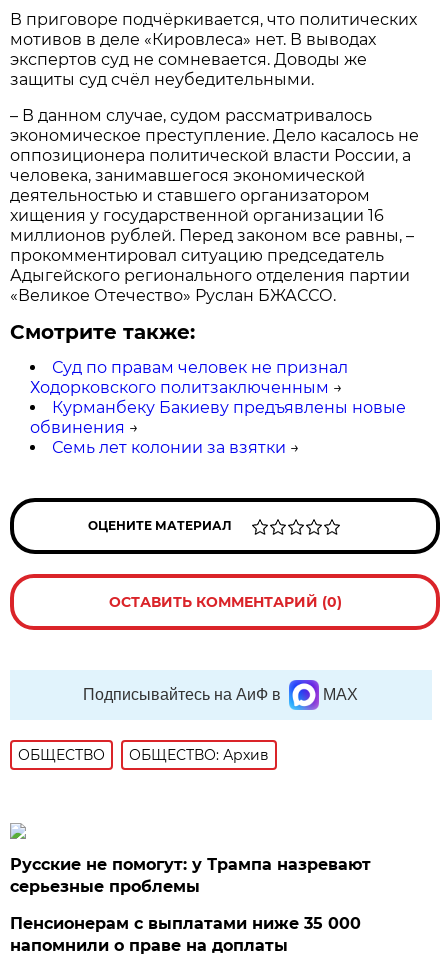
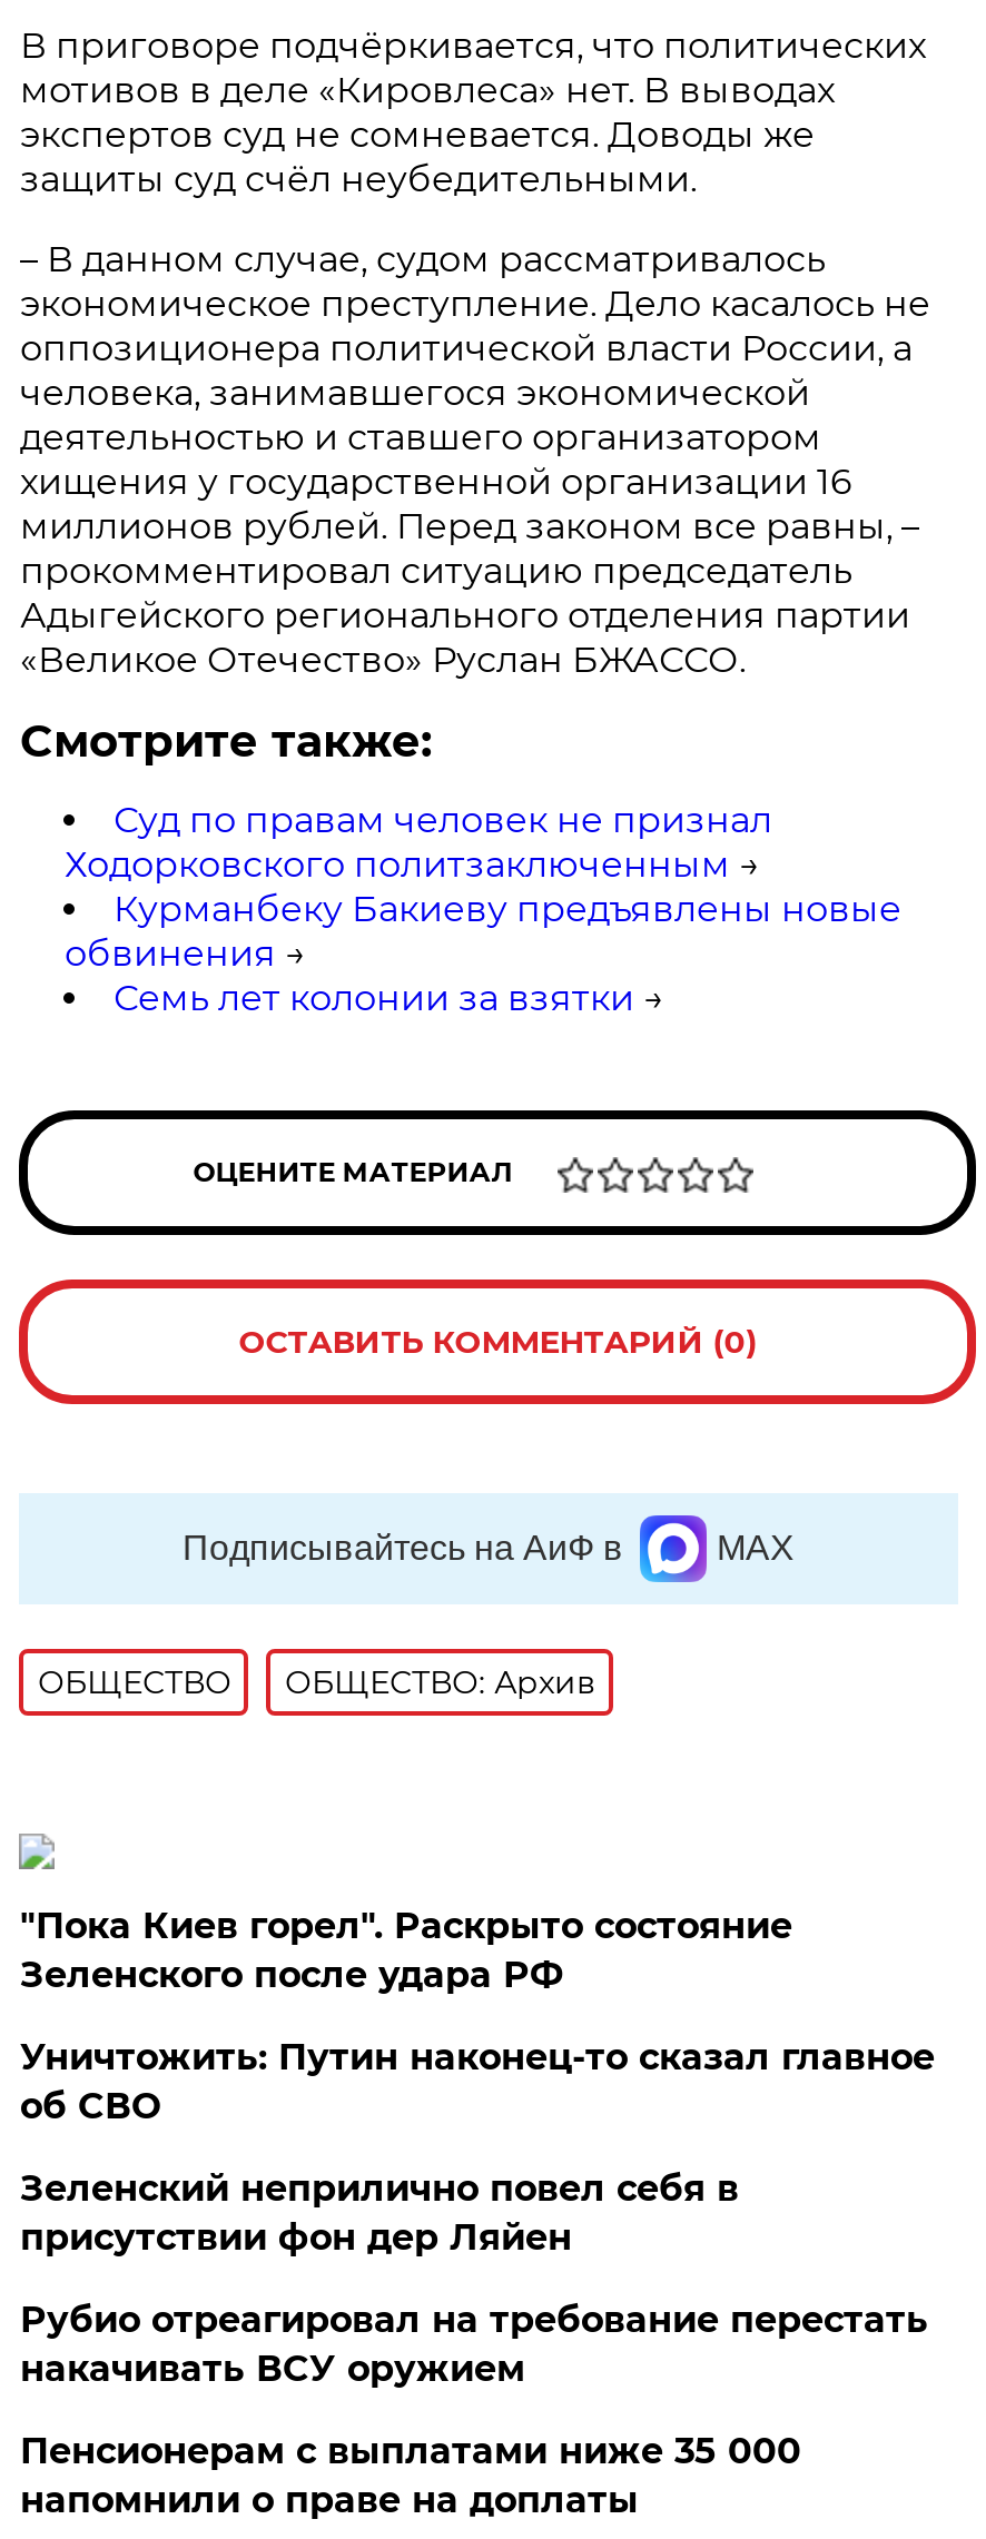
[10,855,371,896] Русские не помогут: у Трампа назревают | серьезные проблемы -> [20,1904,935,2389] "Пока Киев горел". Раскрыто состояние | Зеленского после удара РФ | Уничтожить: Путин наконец-то сказал главное | об СВО | Зеленский неприлично повел cебя в | присутствии фон дер Ляйен | Рубио отреагировал на требование перестать | накачивать ВСУ оружием

